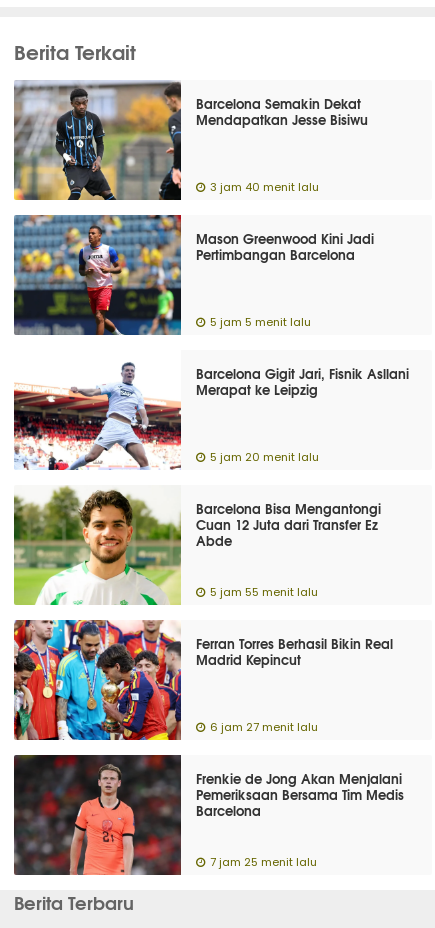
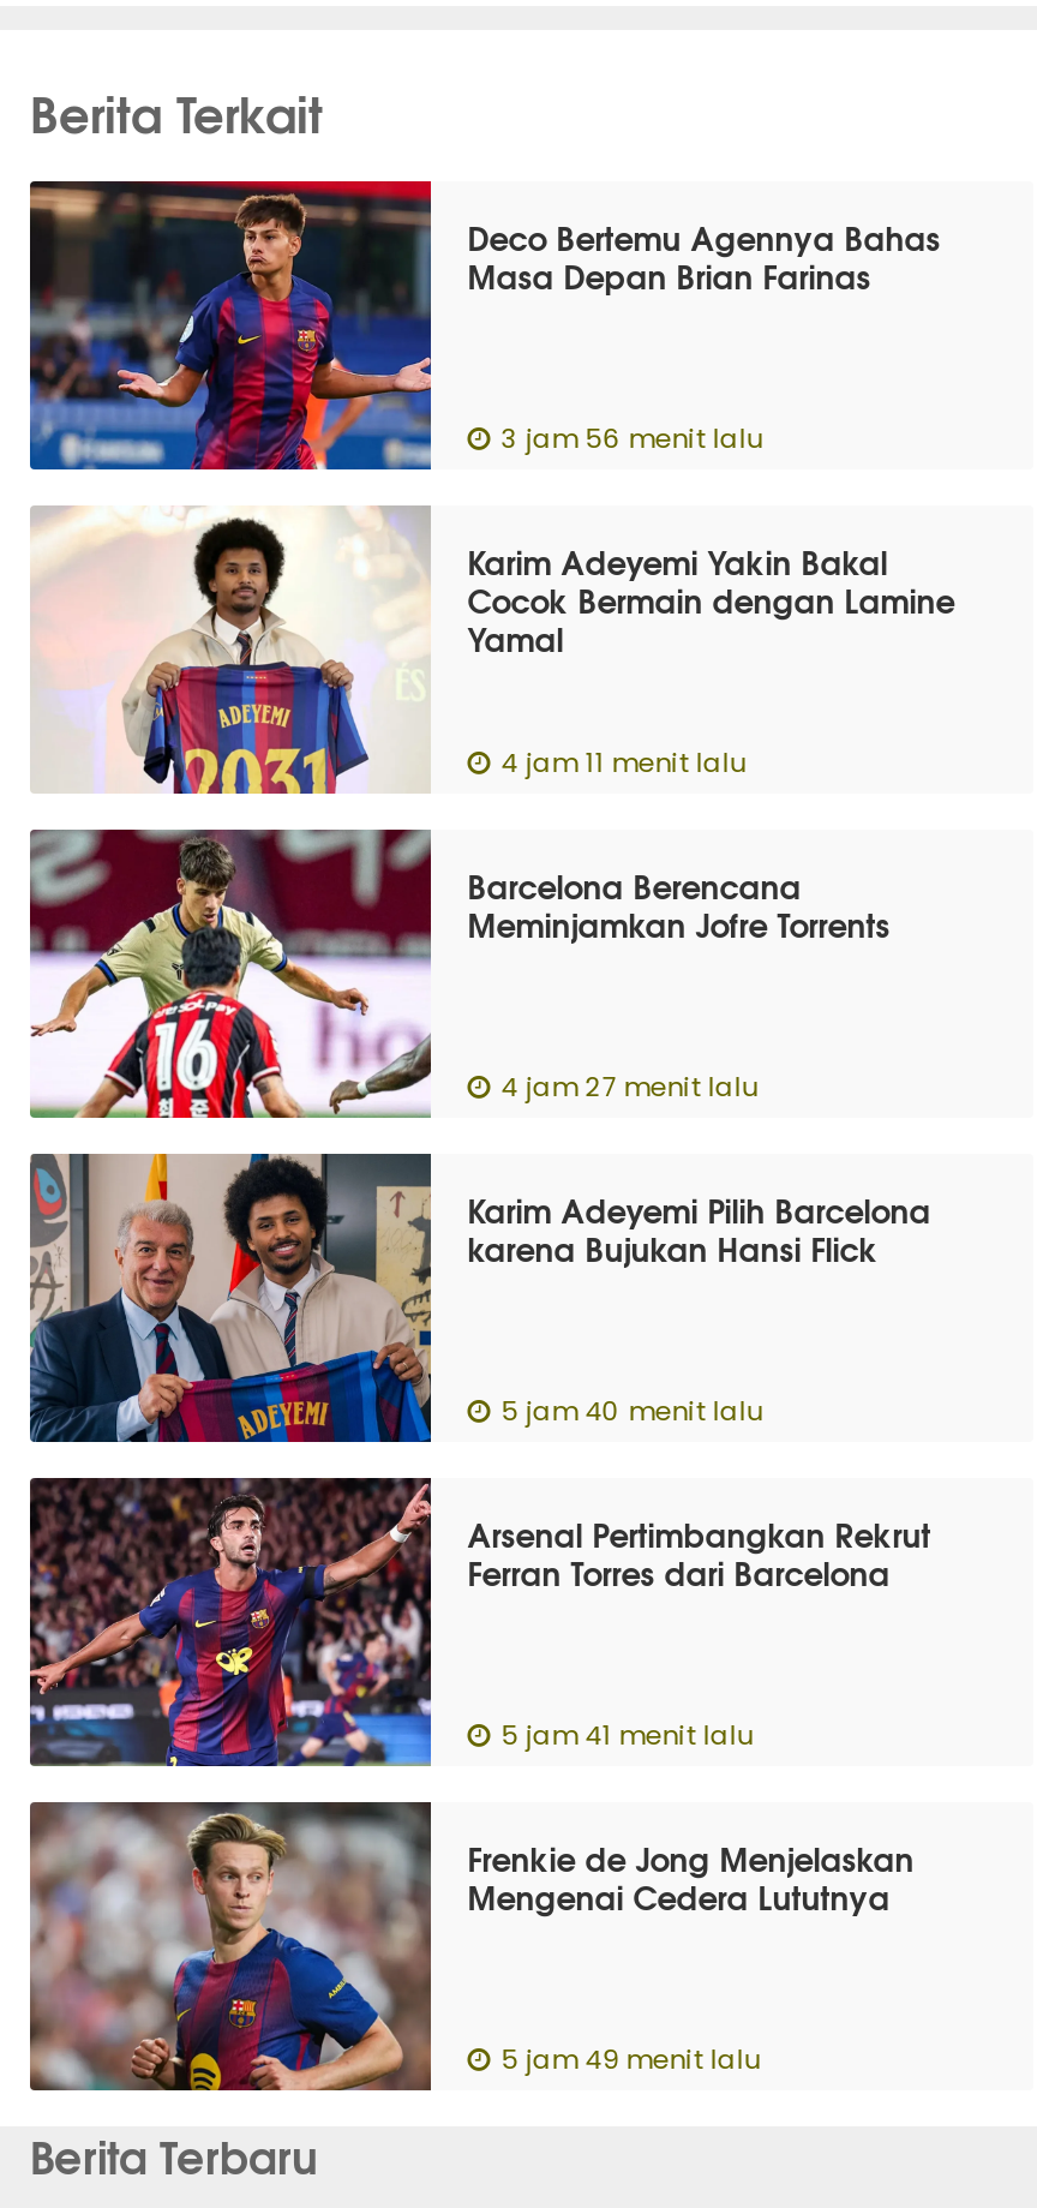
[13,80,368,201] [image] | Barcelona Semakin Dekat | Mendapatkan Jesse Bisiwu -> [28,179,940,472] [image] | Deco Bertemu Agennya Bahas | Masa Depan Brian Farinas
[210,182,319,193] 3 jam 40 menit lalu -> [501,426,763,453] 3 jam 56 menit lalu
[13,214,374,336] [image] | Mason Greenwood Kini Jadi | Pertimbangan Barcelona -> [30,505,955,796] [image] | Karim Adeyemi Yakin Bakal | Cocok Bermain dengan Lamine | Yamal
[210,317,311,328] 5 jam 5 menit lalu -> [501,750,746,777] 4 jam 11 menit lalu
[13,350,409,471] [image] | Barcelona Gigit Jari, Fisnik Asllani | Merapat ke Leipzig -> [28,827,890,1120] [image] | Barcelona Berencana | Meminjamkan Jofre Torrents
[210,452,319,463] 5 jam 20 menit lalu -> [501,1075,758,1101] 4 jam 27 menit lalu
[13,485,381,606] [image] | Barcelona Bisa Mengantongi | Cuan 12 Juta dari Transfer Ez | Abde -> [28,1151,931,1444] [image] | Karim Adeyemi Pilih Barcelona | karena Bujukan Hansi Flick
[210,587,318,598] 5 jam 55 menit lalu -> [501,1399,763,1425] 5 jam 40 menit lalu
[13,619,393,741] [image] | Ferran Torres Berhasil Bikin Real | Madrid Kepincut -> [28,1476,931,1769] [image] | Arsenal Pertimbangkan Rekrut | Ferran Torres dari Barcelona
[210,722,318,733] 6 jam 27 menit lalu -> [501,1723,753,1749] 5 jam 41 menit lalu
[13,754,404,876] [image] | Frenkie de Jong Akan Menjalani | Pemeriksaan Bersama Tim Medis | Barcelona -> [28,1800,914,2093] [image] | Frenkie de Jong Menjelaskan | Mengenai Cedera Lututnya
[210,857,317,868] 7 jam 25 menit lalu -> [501,2047,760,2074] 5 jam 49 menit lalu

